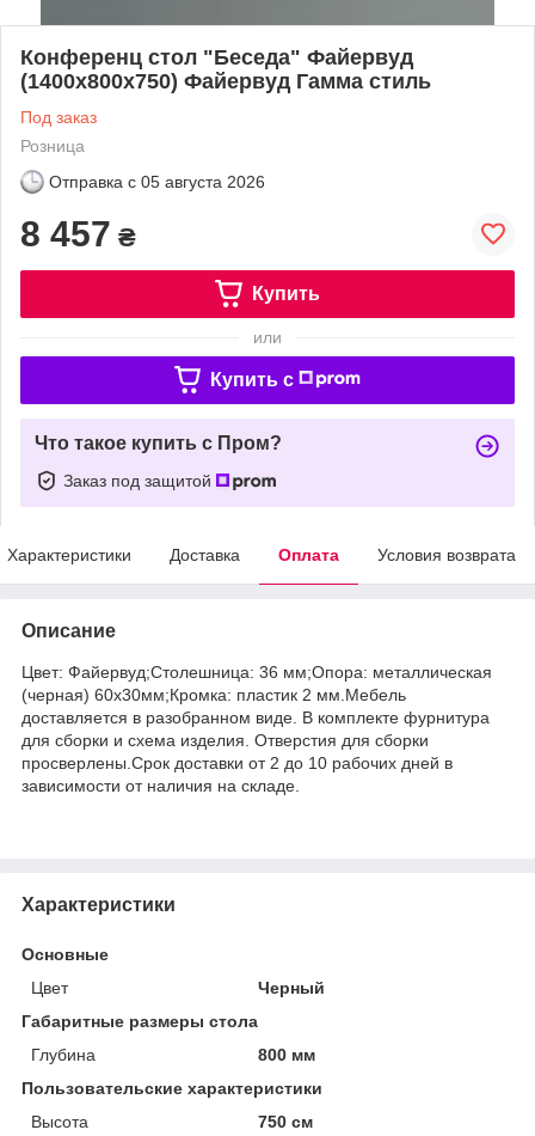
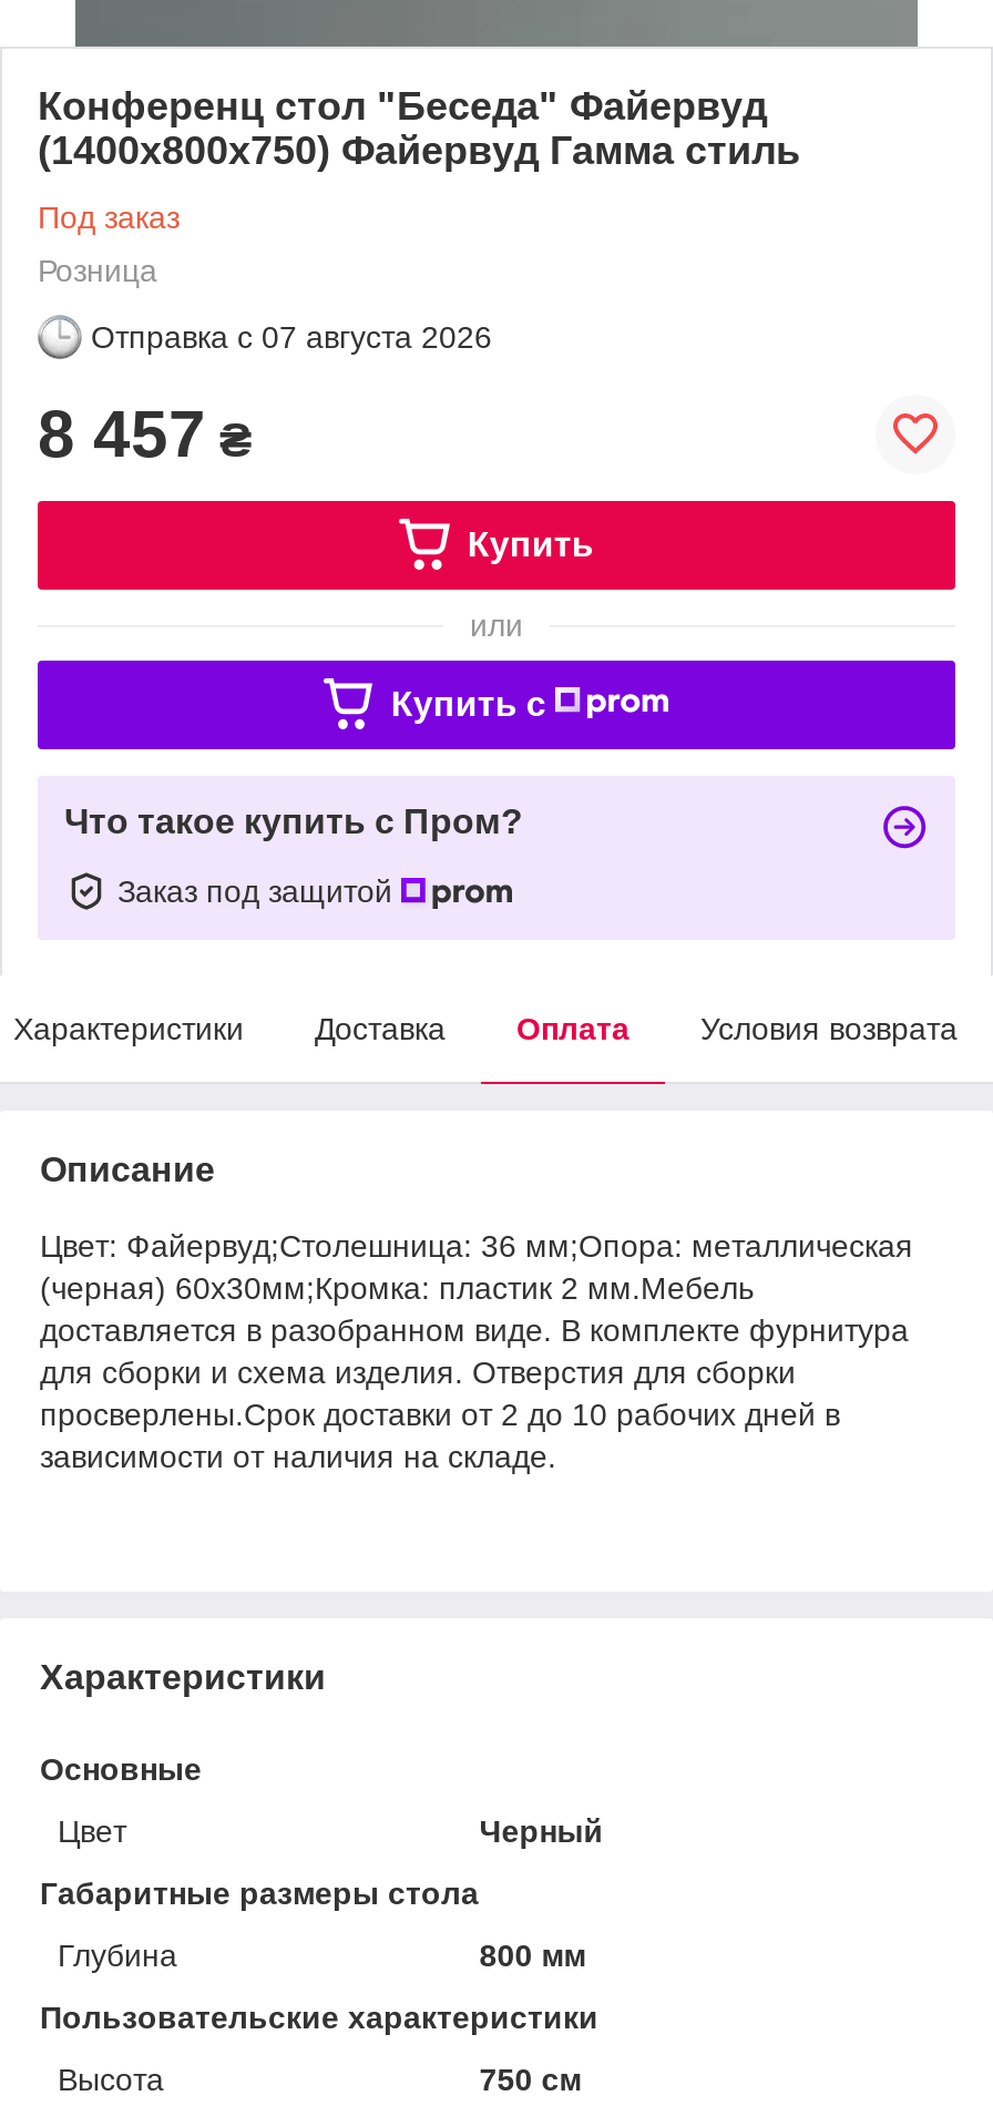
[49,172,265,191] Отправка с 05 августа 2026 -> [91,319,492,354] Отправка с 07 августа 2026

